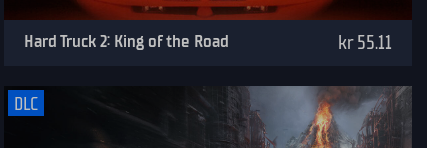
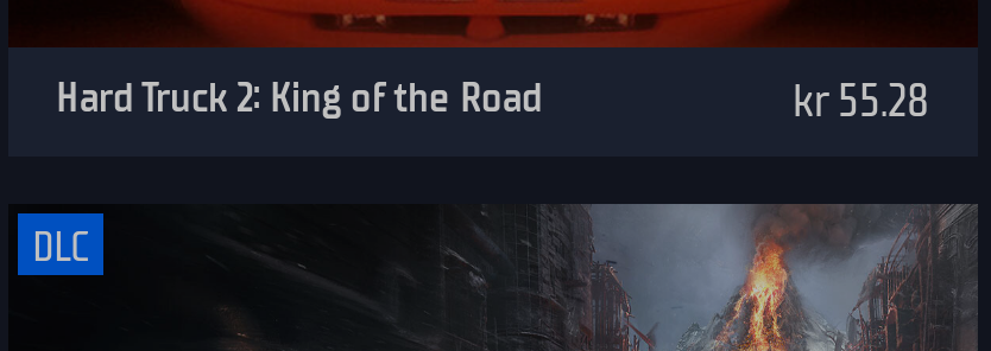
[338,30,392,55] kr 55.11 -> [793,71,930,130] kr 55.28

